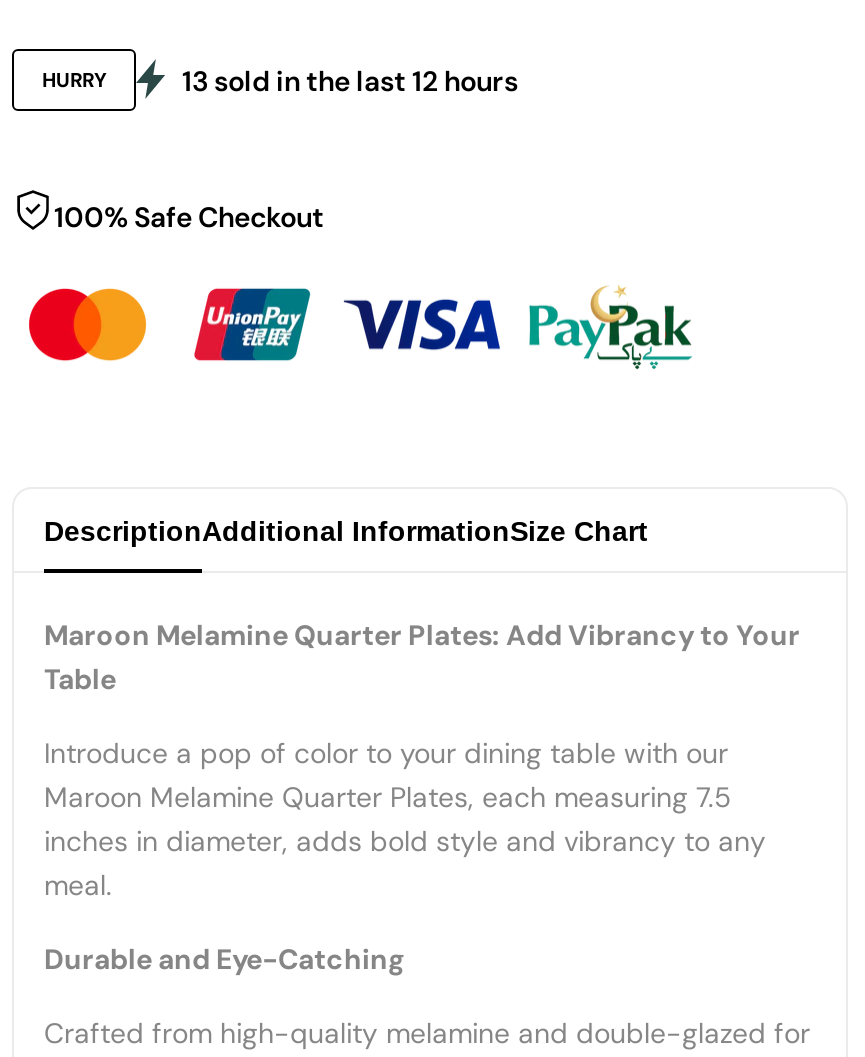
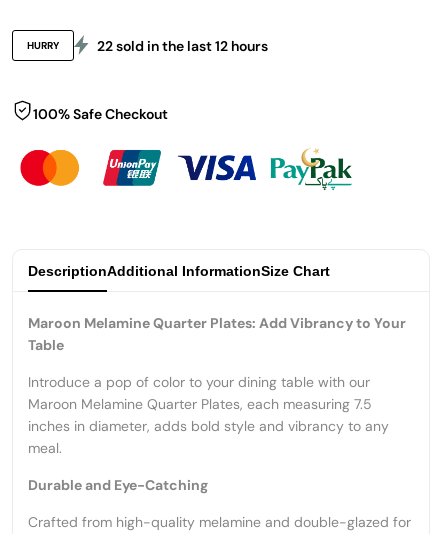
[182,63,518,99] 13 sold in the last 12 hours -> [97,37,268,55] 22 sold in the last 12 hours

